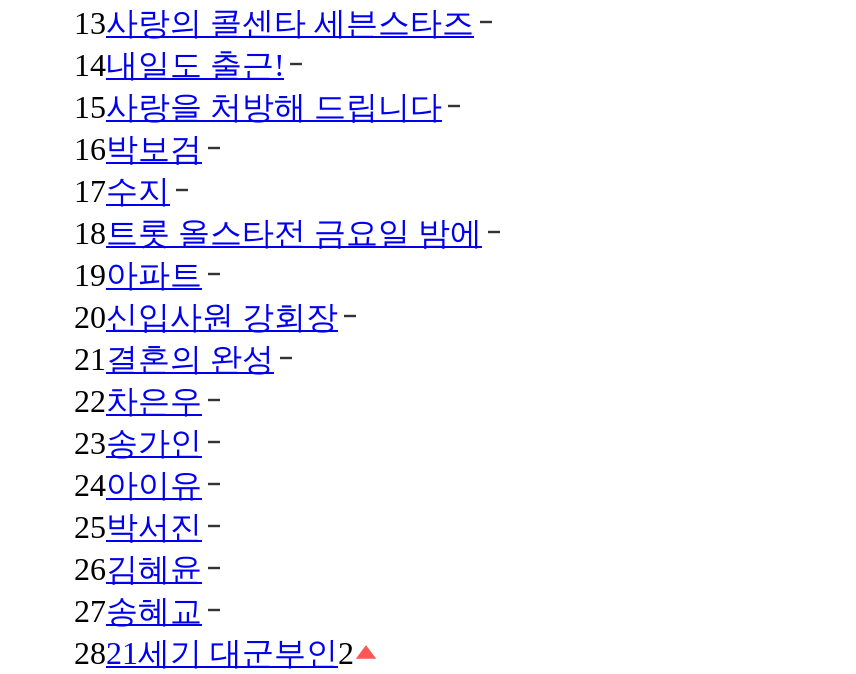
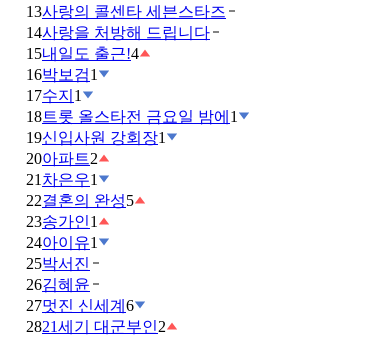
[74,47,482,501] 14내일도 출근! | 15사랑을 처방해 드립니다 | 16박보검 | 17수지 | 18 트롯 올스타전 금요일 밤에 | 19아파트 | 20신입사원 강회장 | 21 결혼의 완성 | 22차은우 | 23송가인 | 24아이유 -> [26,24,238,251] 14사랑을 처방해 드립니다 | 15내일도 출근! 4 | 16박보검 1 | 17수지 1 | 18 트롯 올스타전 금요일 밤에 1 | 19신입사원 강회장1 | 20아파트 2 | 21 차은우 1 | 22 결혼의 완성 5 | 23송가인 1 | 24아이유 1
[74,593,202,627] 27송혜교 -> [26,297,134,314] 27멋진 신세계 6

